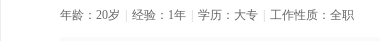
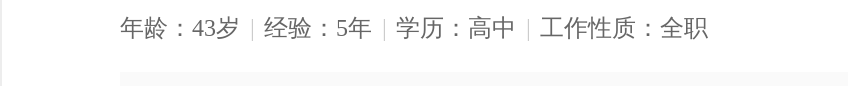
[60,8,258,22] 年龄：20岁 | 经验：1年 | 学历：大专 -> [120,14,516,42] 年龄：43岁 | 经验：5年 | 学历：高中

